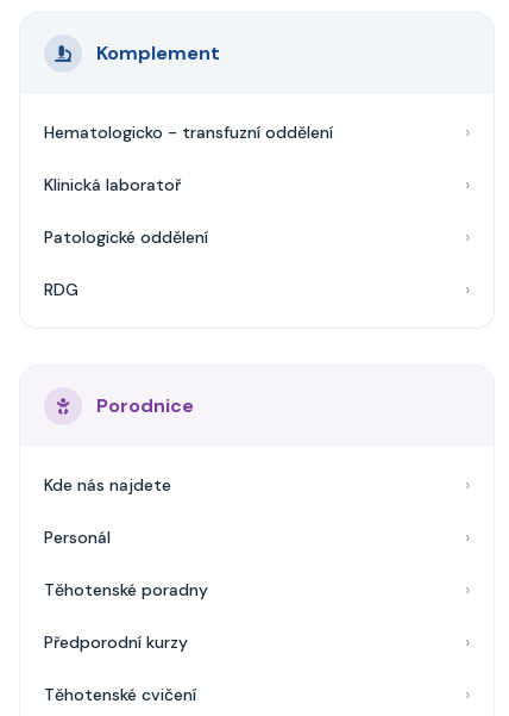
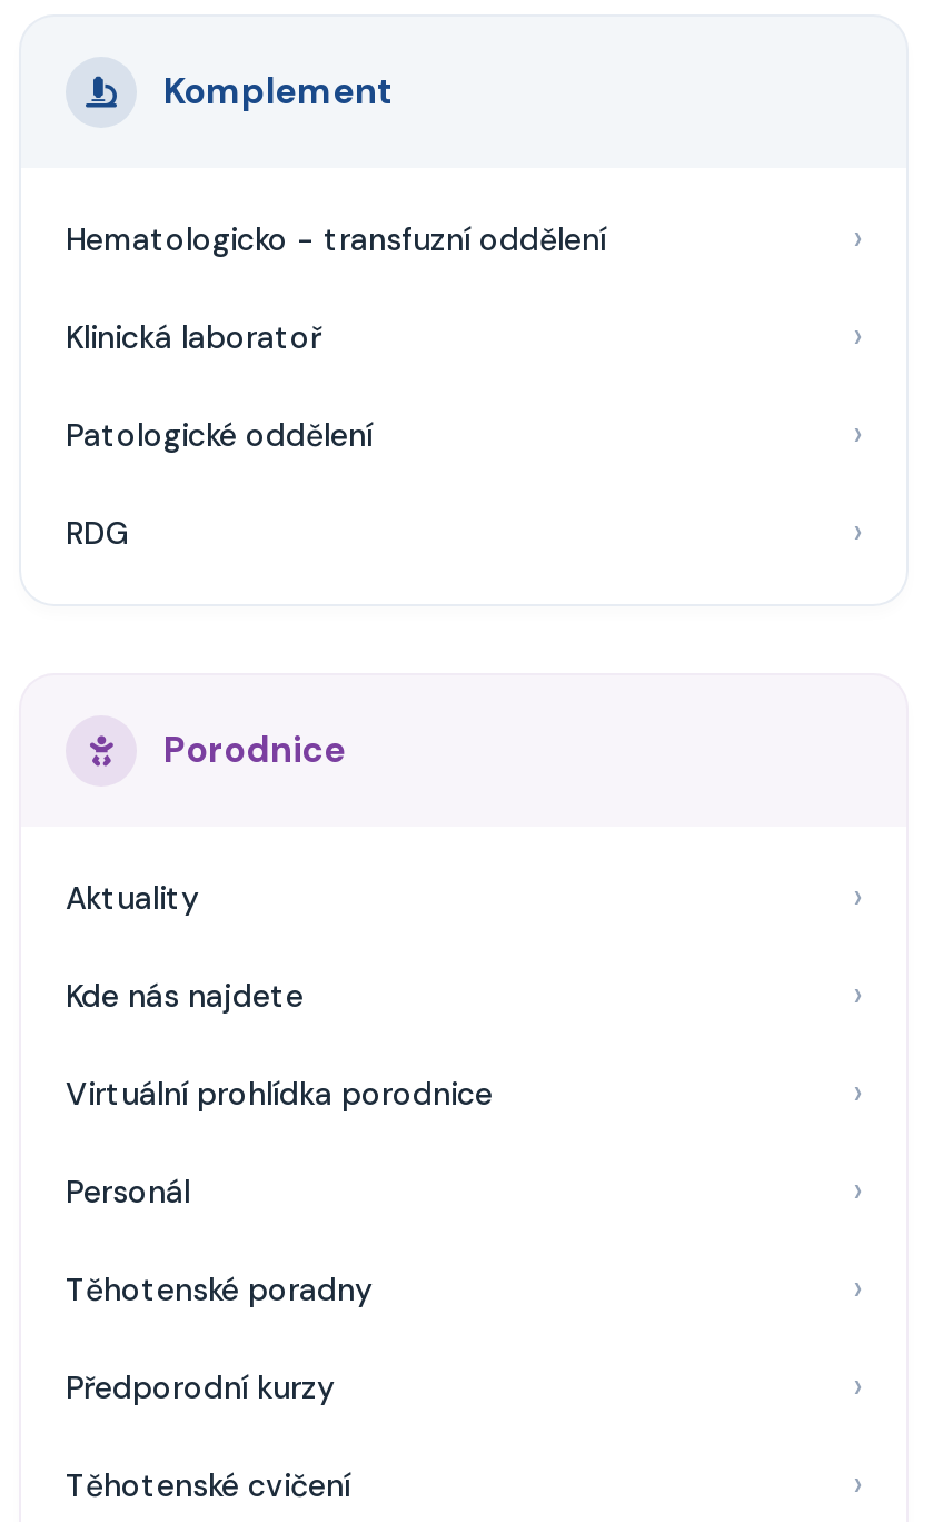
none -> [66,877,199,917] Aktuality
none -> [66,1073,493,1113] Virtuální prohlídka porodnice

